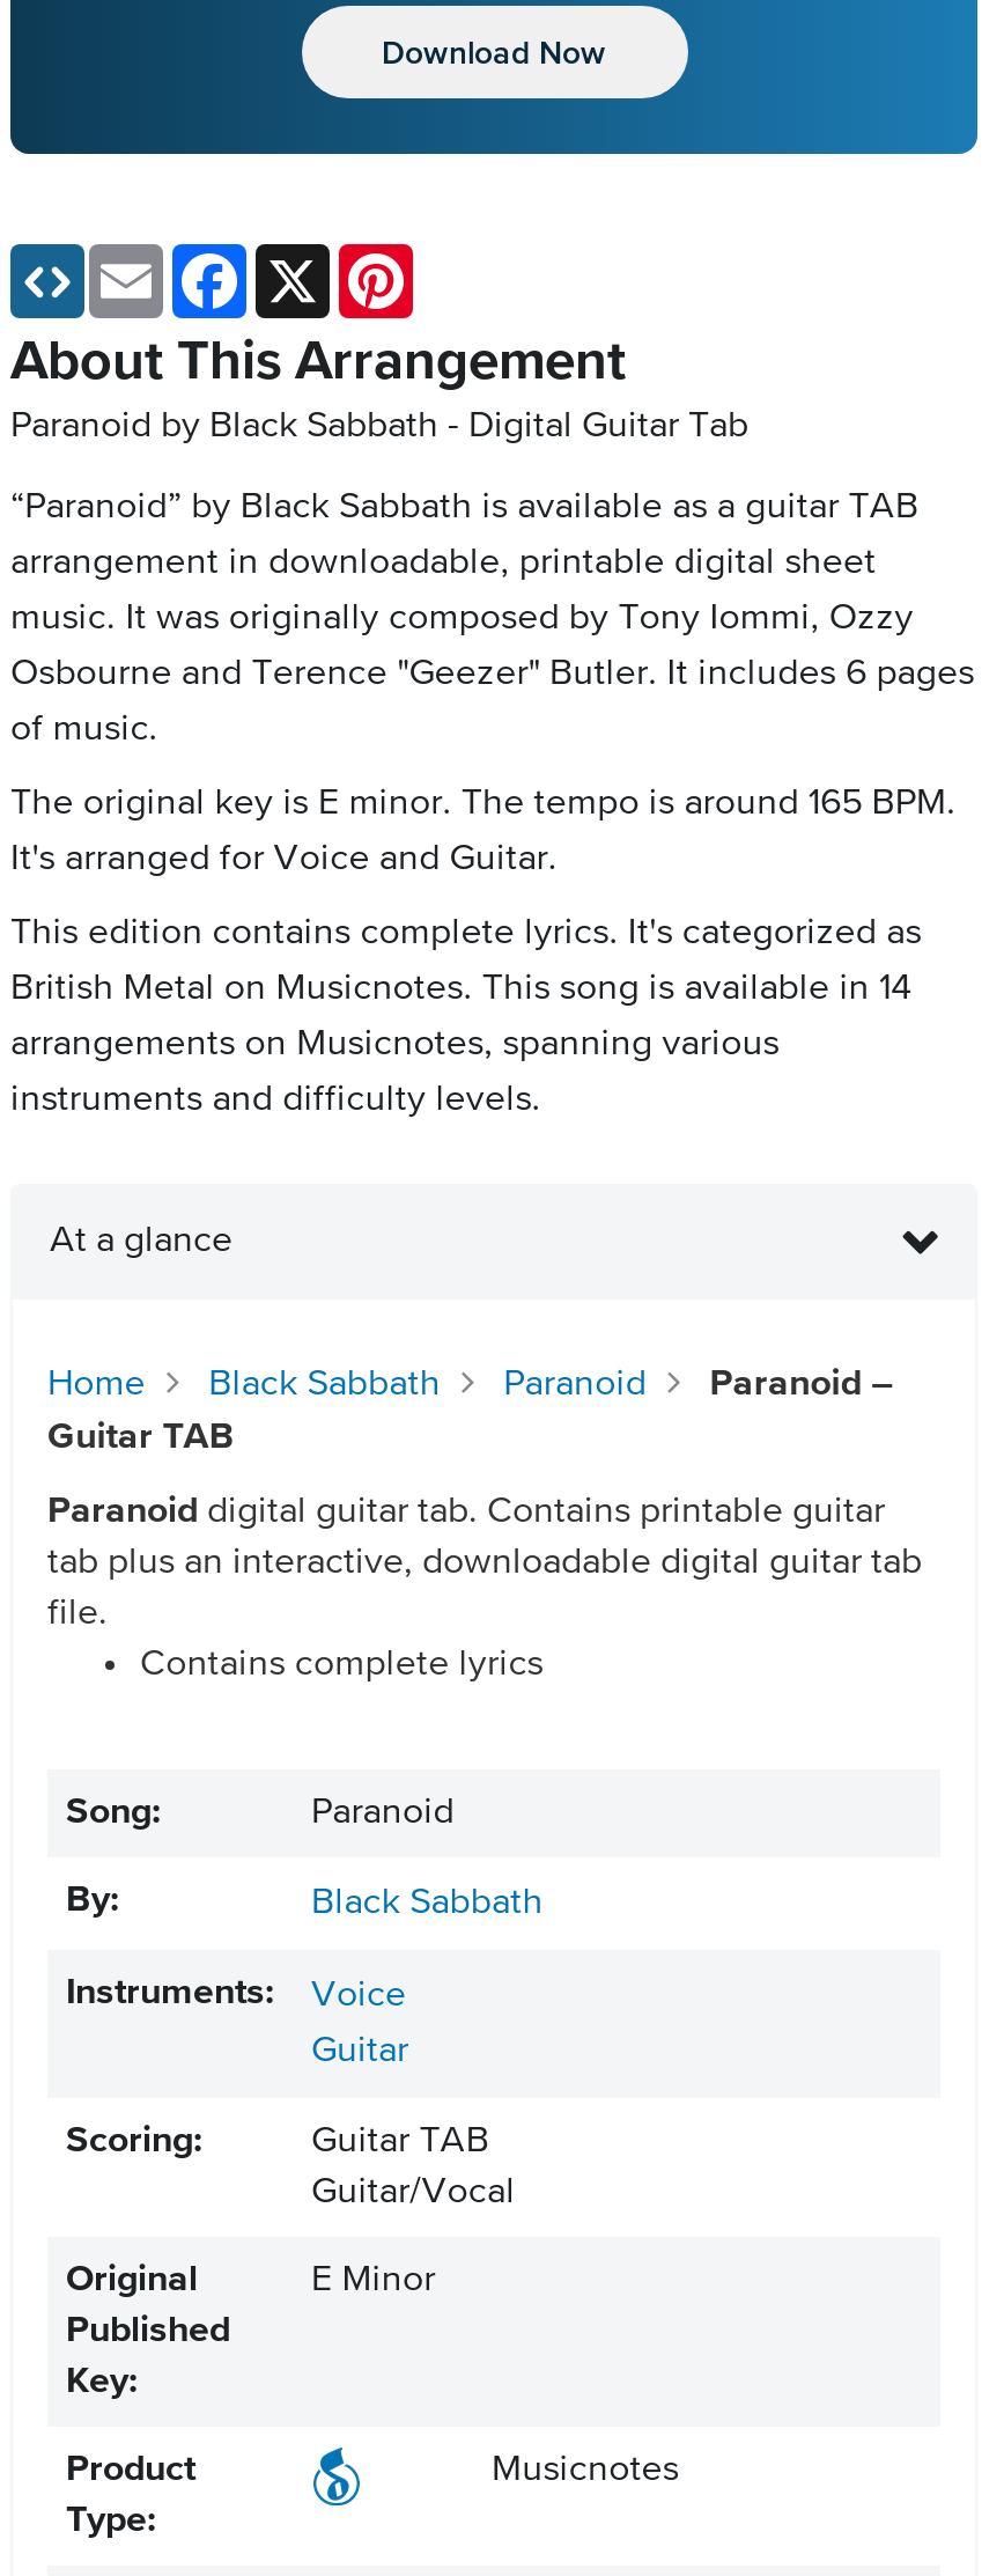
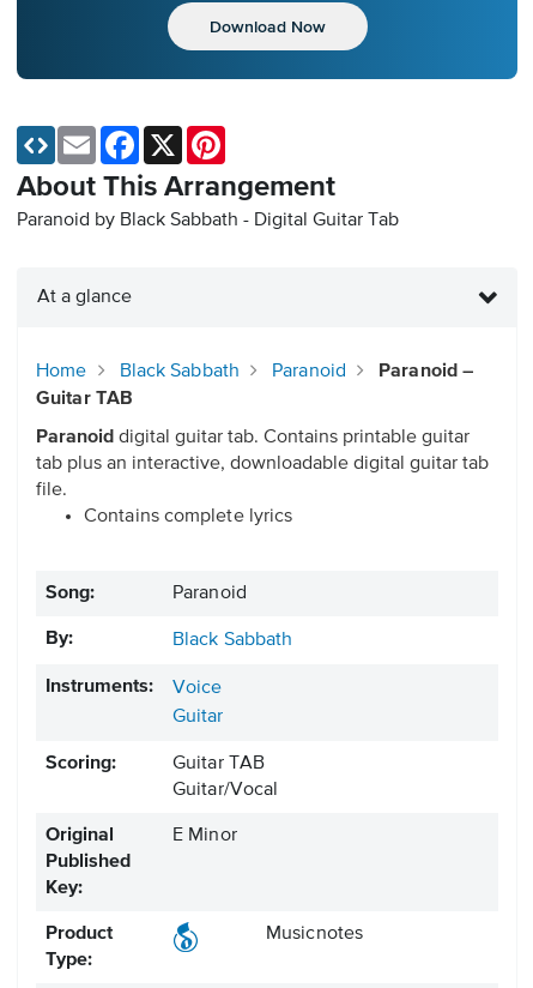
[10,490,974,1120] “Paranoid” by Black Sabbath is available as a guitar TAB | arrangement in downloadable, printable digital sheet | music. It was originally composed by Tony Iommi, Ozzy | Osbourne and Terence "Geezer" Butler. It includes 6 pages | of music. | The original key is E minor. The tempo is around 165 BPM. | It's arranged for Voice and Guitar. | This edition contains complete lyrics. It's categorized as | British Metal on Musicnotes. This song is available in 14 | arrangements on Musicnotes, spanning various | instruments and difficulty levels. -> none

